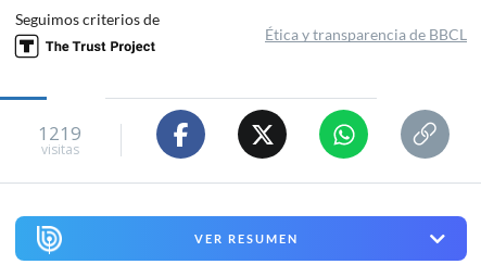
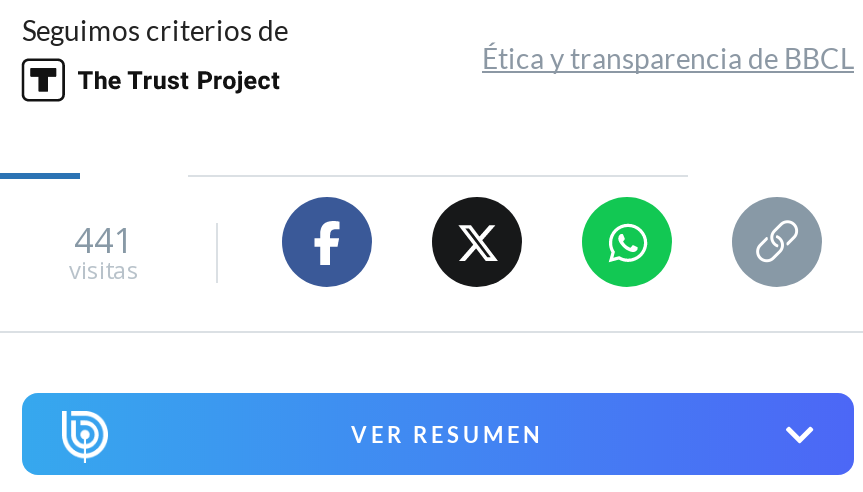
[38,121,81,146] 1219 -> [74,217,134,263] 441

